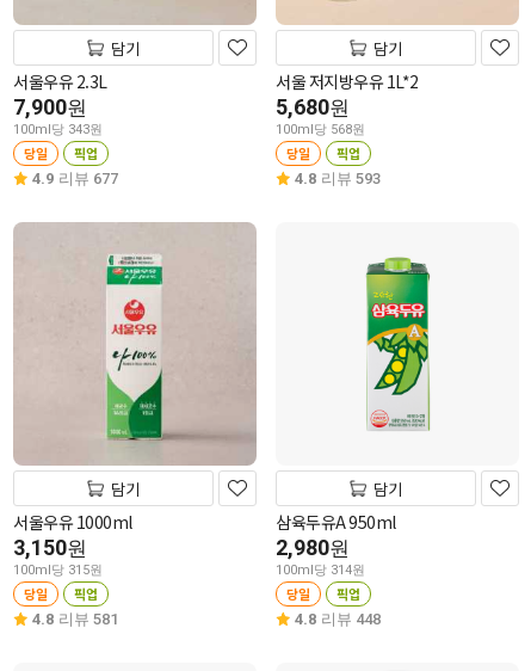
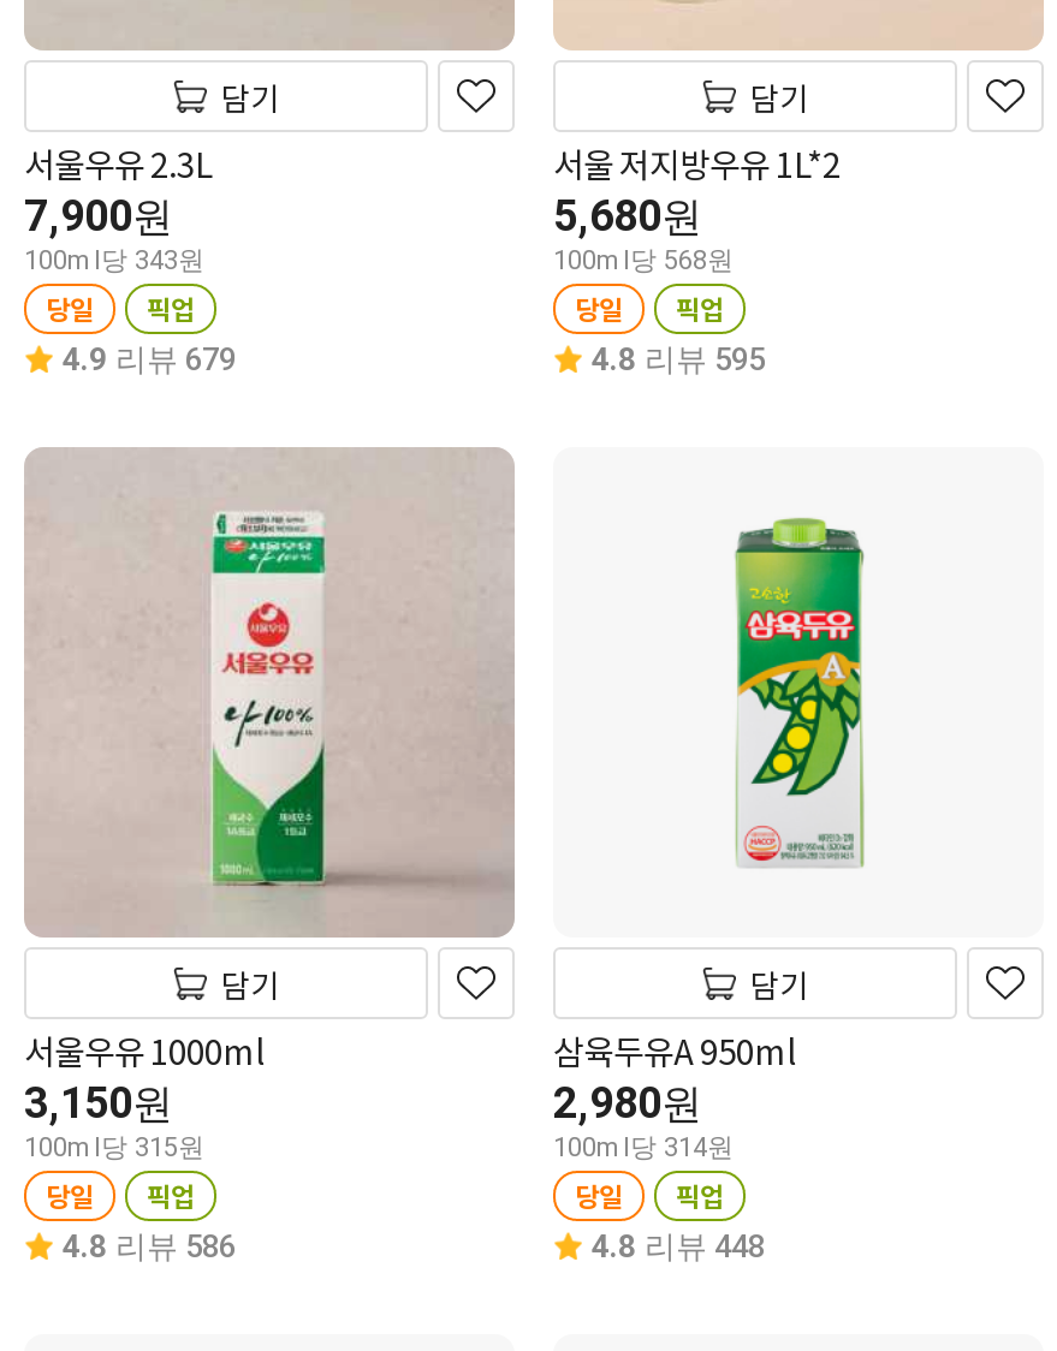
[32,170,118,187] 4.9 리뷰 677 -> [63,341,236,377] 4.9 리뷰 679
[295,170,381,187] 4.8 리뷰 593 -> [592,341,765,377] 4.8 리뷰 595
[32,610,118,628] 4.8 리뷰 581 -> [63,1228,236,1264] 4.8 리뷰 586

